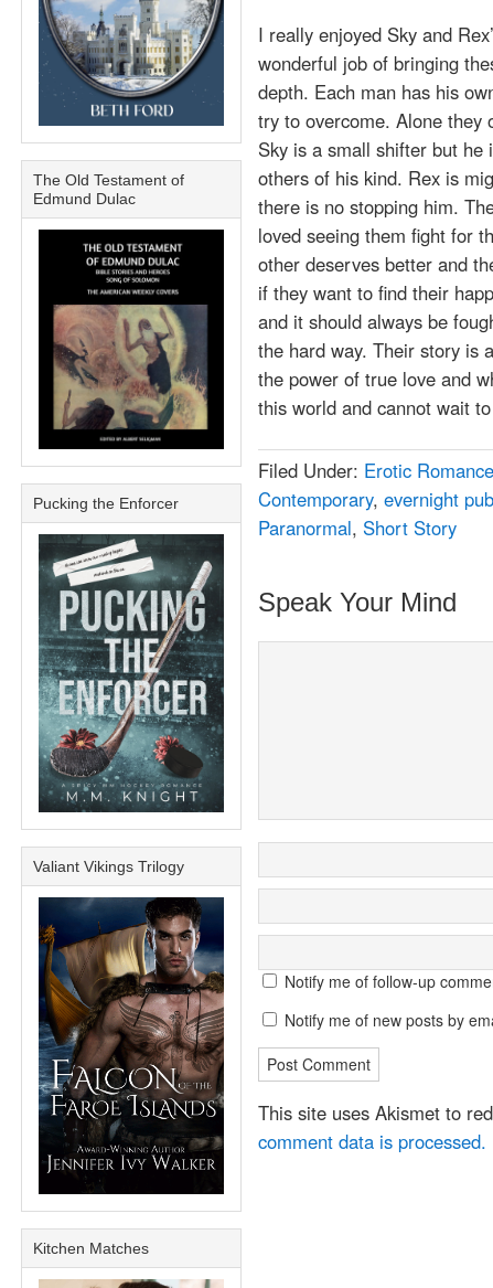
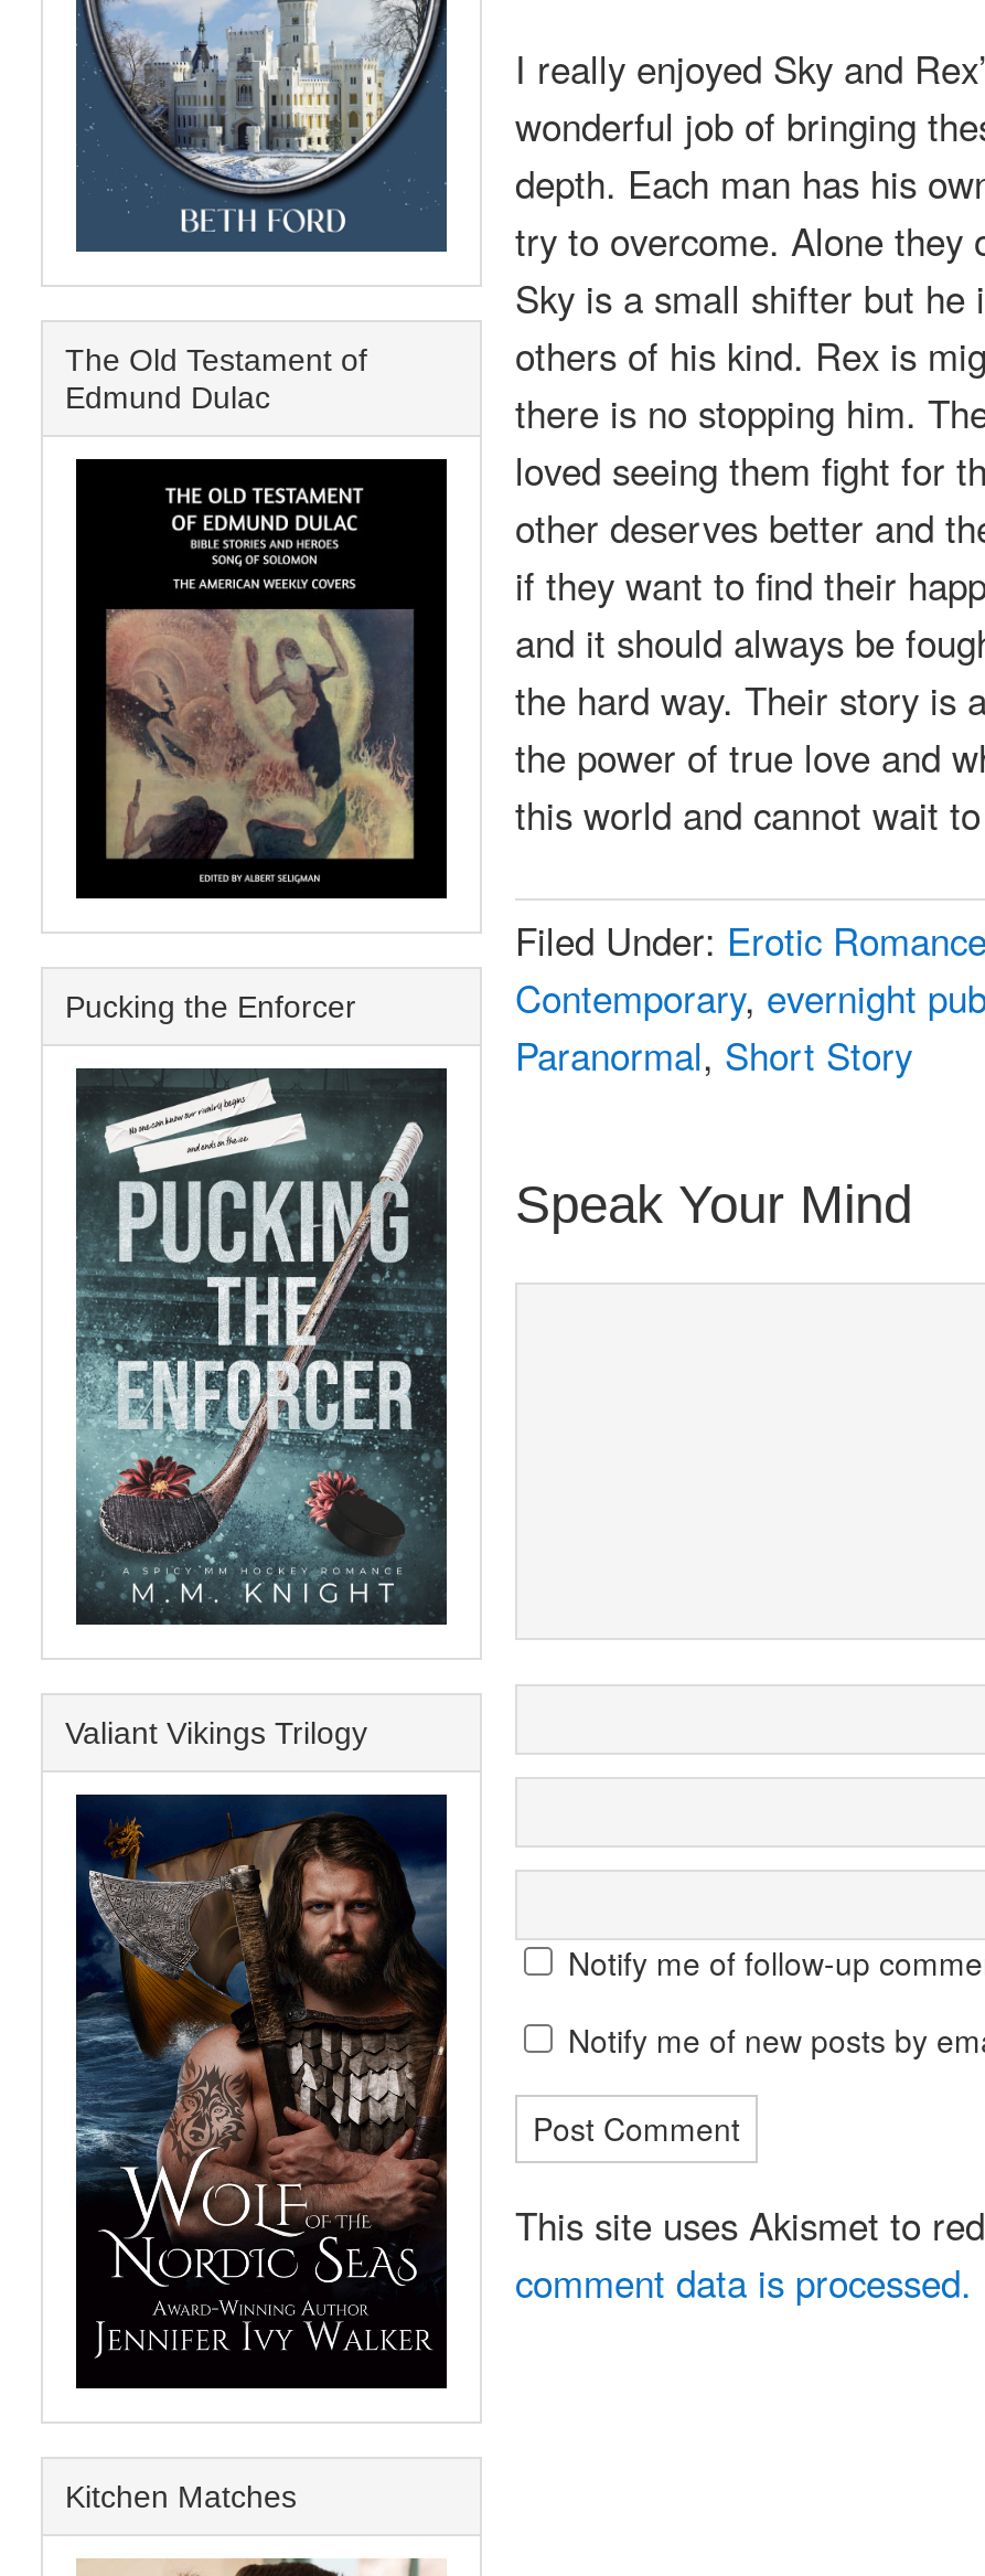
[37,897,225,1178] [image] -> [74,1795,447,2360] [image]

